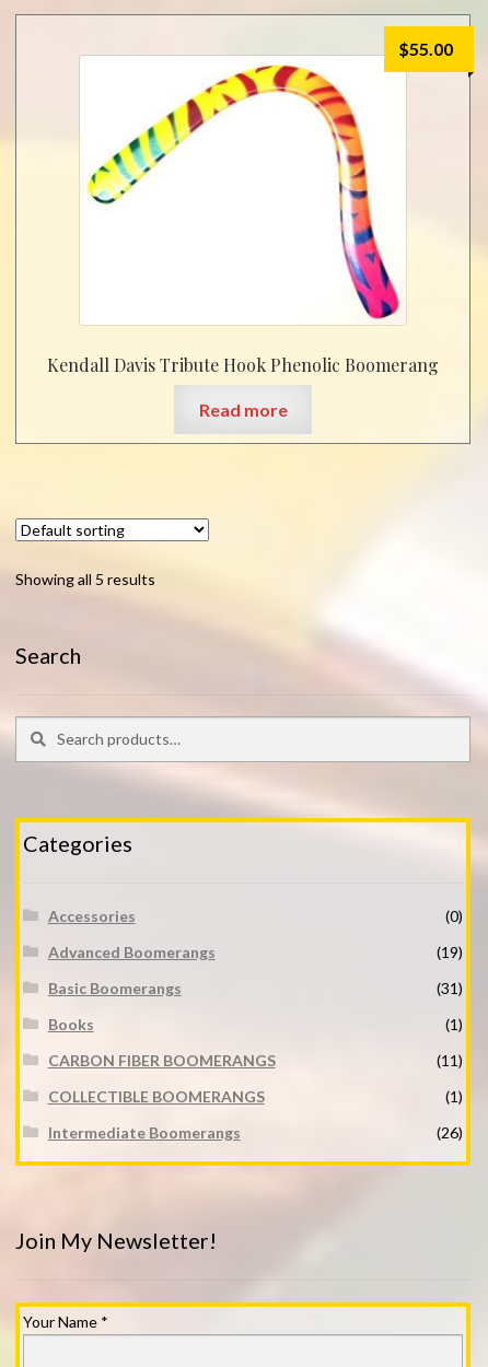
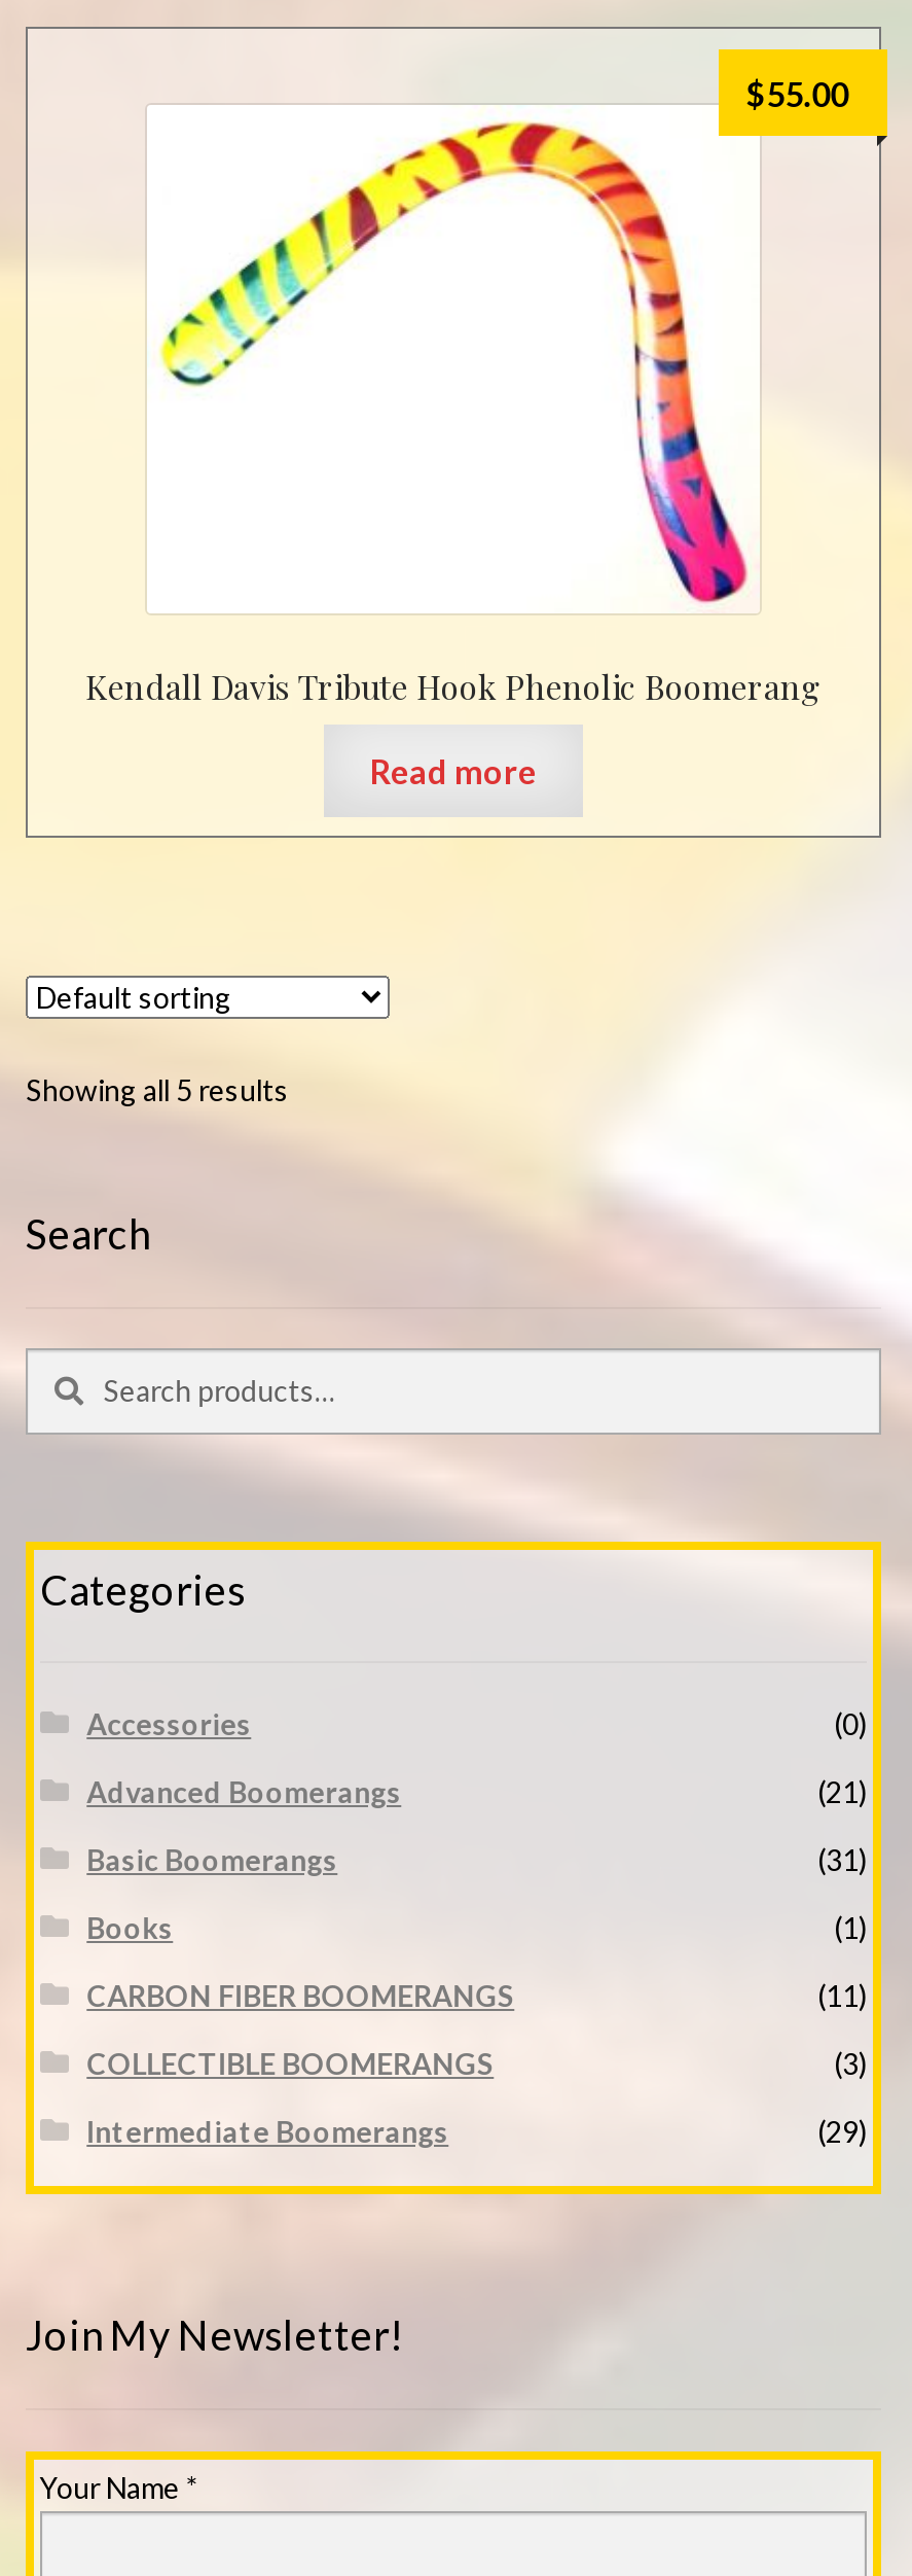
[437,943,463,961] (19) -> [817,1774,867,1809] (21)
[445,1087,463,1106] (1) -> [834,2046,867,2081] (3)
[437,1123,463,1142] (26) -> [817,2114,867,2149] (29)

